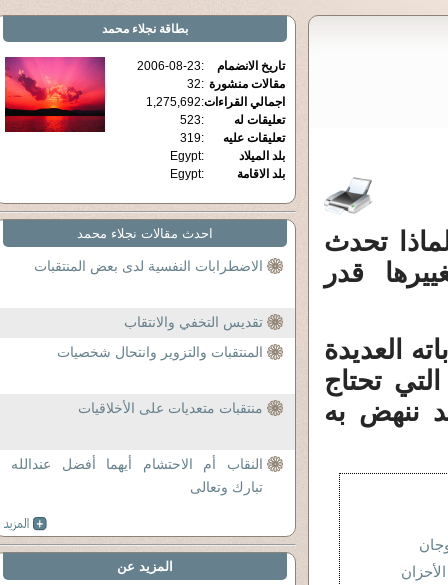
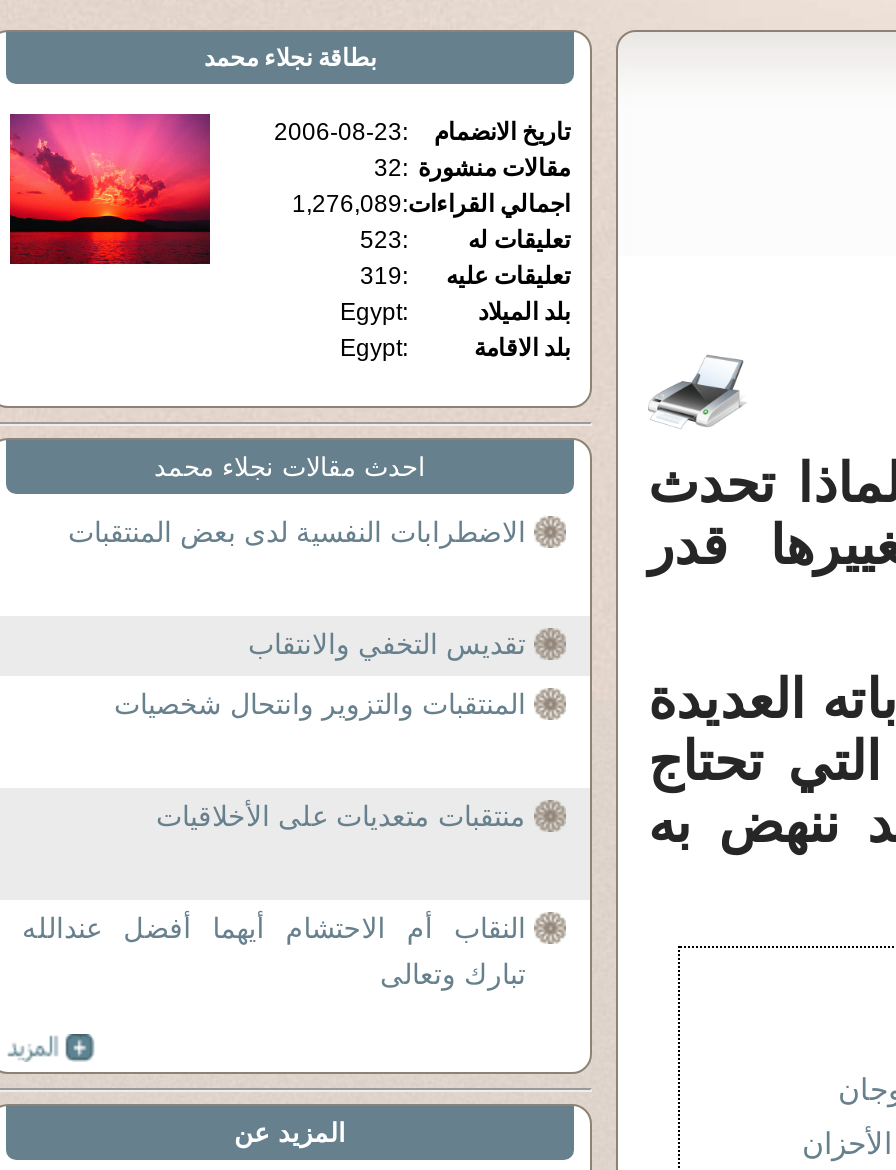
[146,95,285,109] اجمالي القراءات:1,275,692 -> [292,190,570,218] اجمالي القراءات:1,276,089

